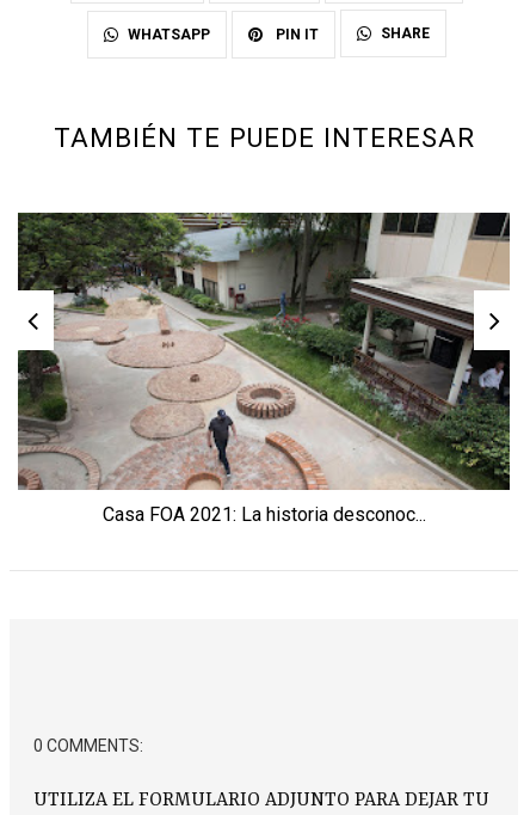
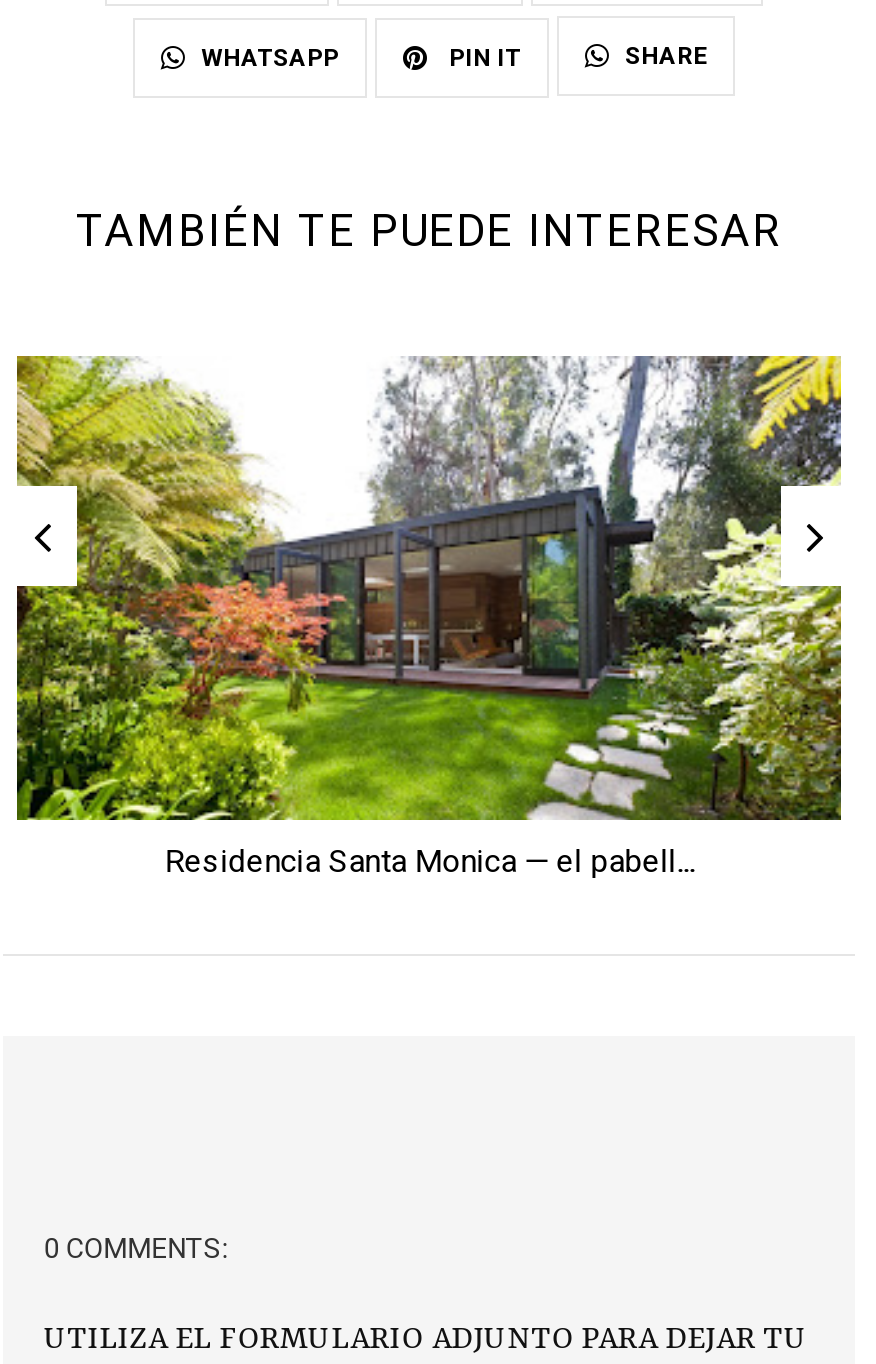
[17,212,511,526] [image] | Casa FOA 2021: La historia desconoc... -> [15,354,843,880] [image] | Residencia Santa Monica — el pabell...

